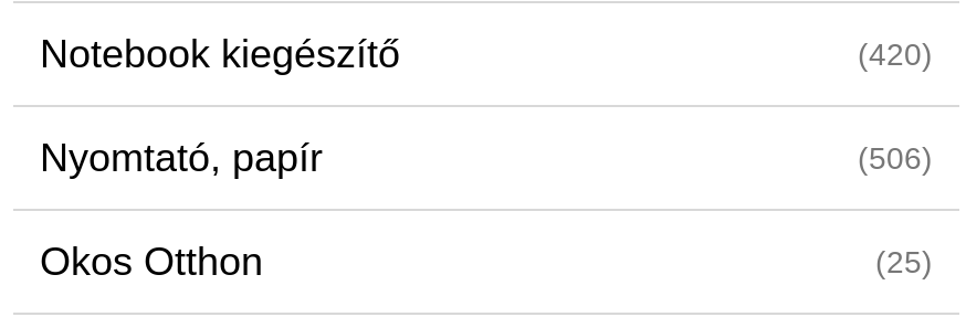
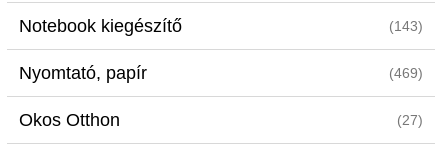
[858,36,933,72] (420) -> [389,18,423,34] (143)
[858,140,933,176] (506) -> [389,65,423,81] (469)
[875,244,933,279] (25) -> [397,112,423,128] (27)

